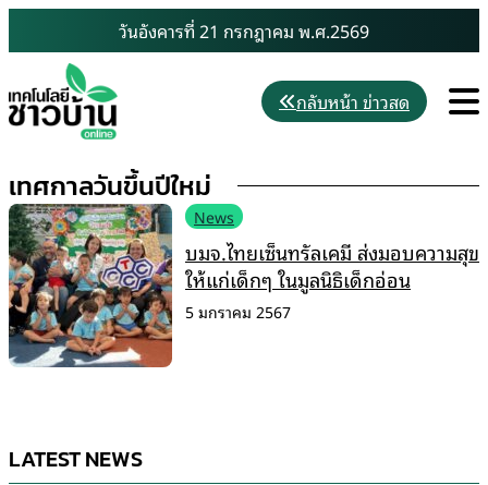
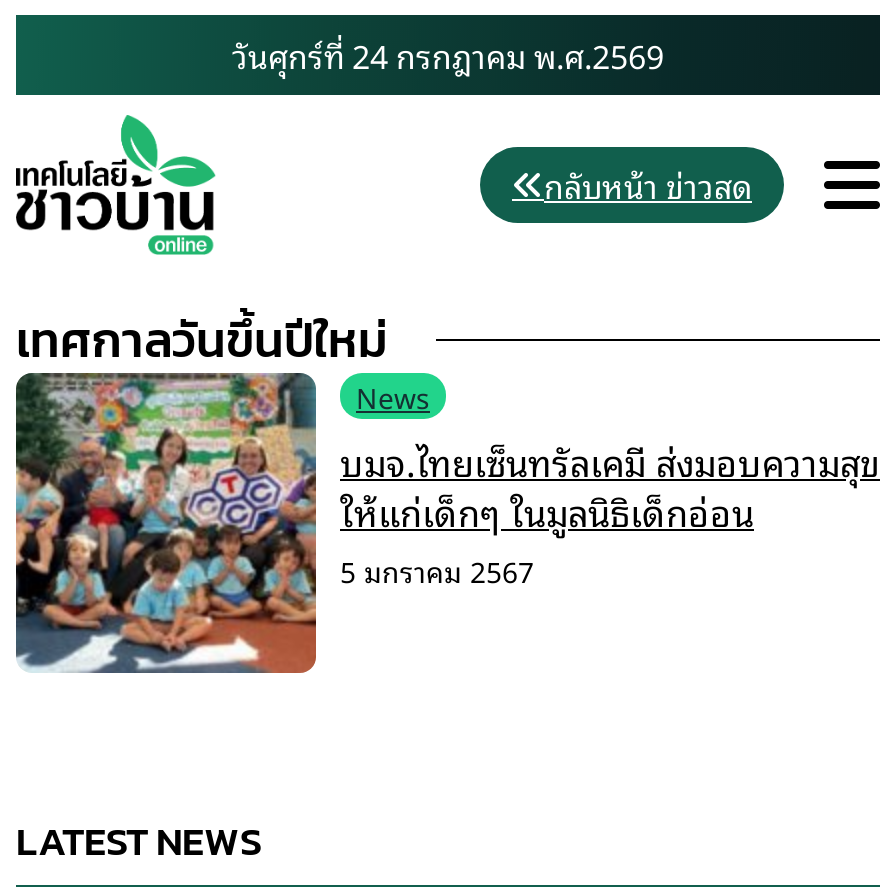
[119,16,369,45] วันอังคารที่ 21 กรกฎาคม พ.ศ.2569 -> [232,29,664,81] วันศุกร์ที่ 24 กรกฎาคม พ.ศ.2569

